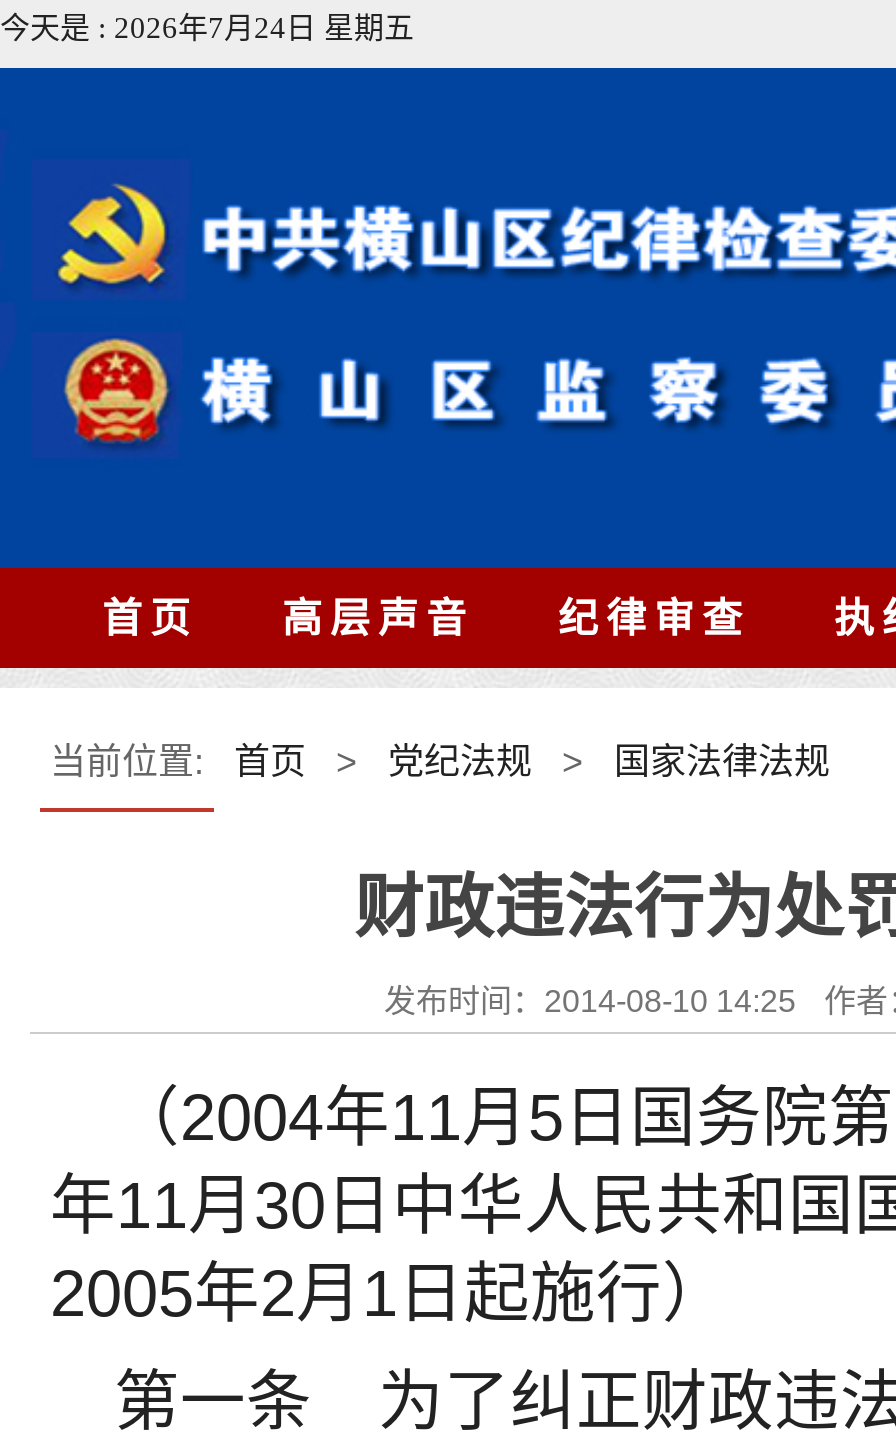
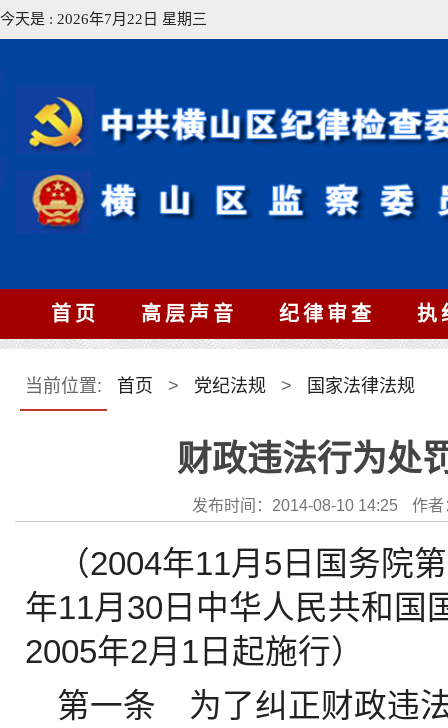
[0,12,414,44] 今天是 : 2026年7月24日 星期五 -> [0,11,207,27] 今天是 : 2026年7月22日 星期三

